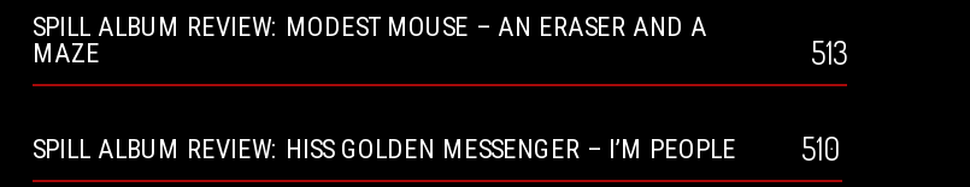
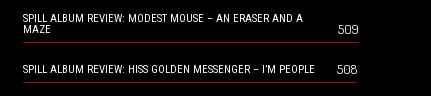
[811,33,847,71] 513 -> [338,21,359,37] 509
[801,129,842,167] 510 -> [337,61,357,77] 508

